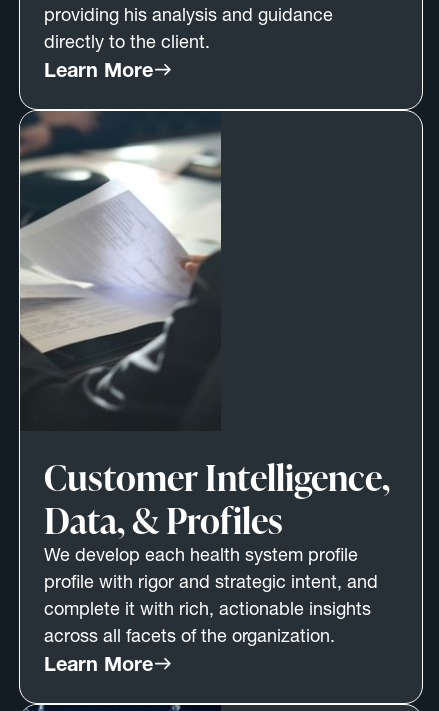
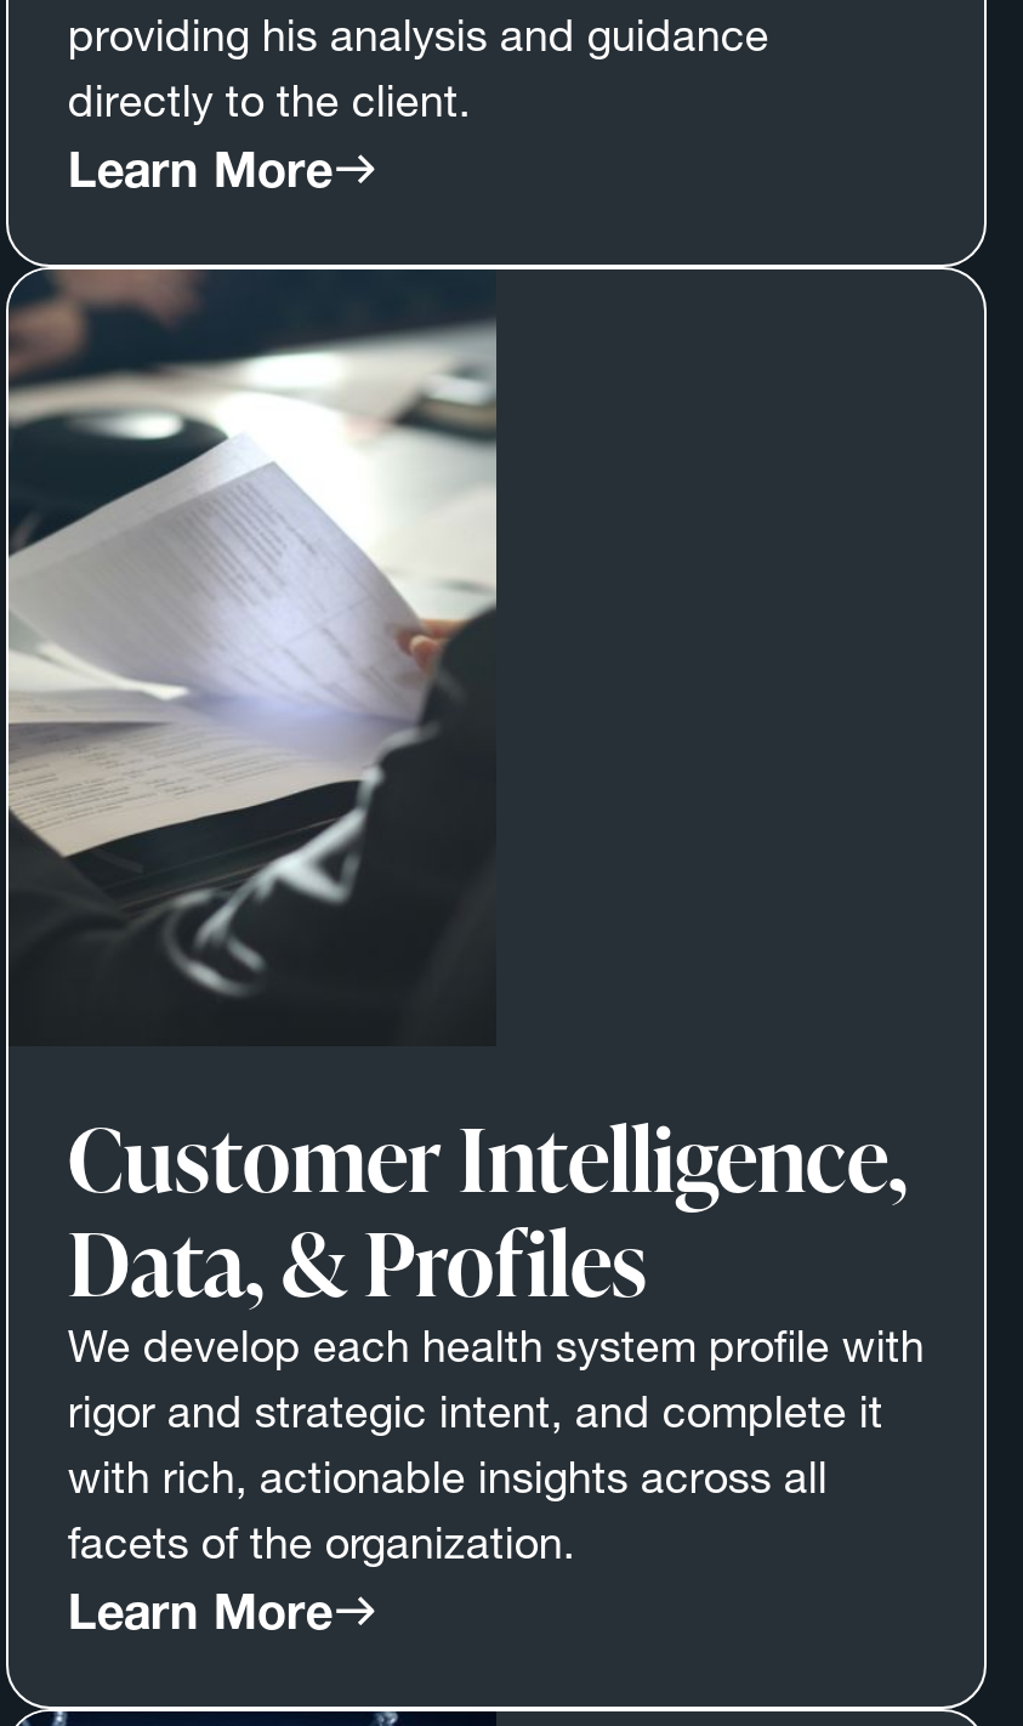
[44,543,378,647] We develop each health system profile | profile with rigor and strategic intent, and | complete it with rich, actionable insights | across all facets of the organization. -> [68,1318,924,1571] We develop each health system profile with | rigor and strategic intent, and complete it | with rich, actionable insights across all | facets of the organization.

